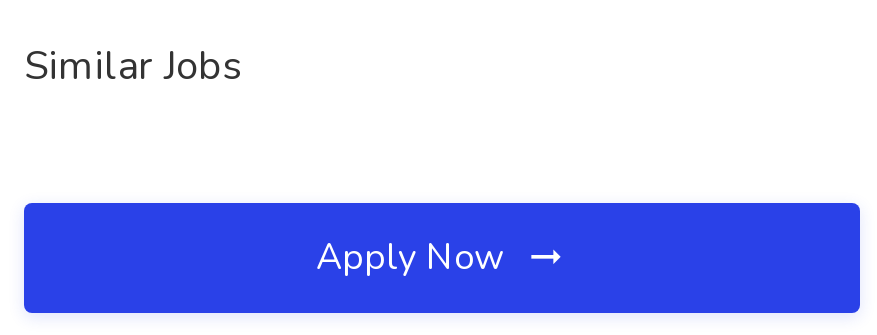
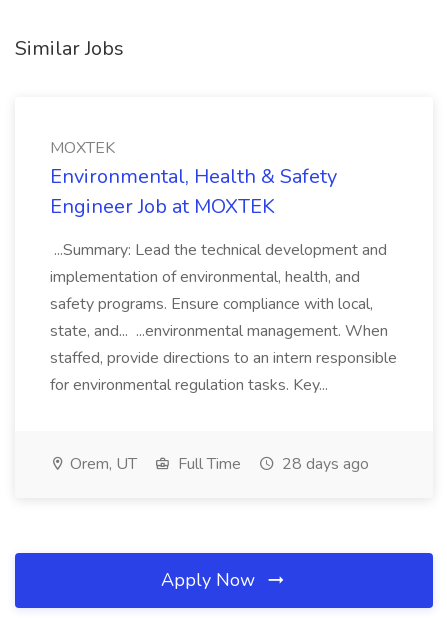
none -> [50,137,397,396] MOXTEK | Environmental, Health & Safety | Engineer Job at MOXTEK | ...Summary: Lead the technical development and | implementation of environmental, health, and | safety programs. Ensure compliance with local, | state, and... ...environmental management. When | staffed, provide directions to an intern responsible | for environmental regulation tasks. Key...
none -> [66,453,369,475] Orem, UT | Full Time | 28 days ago

